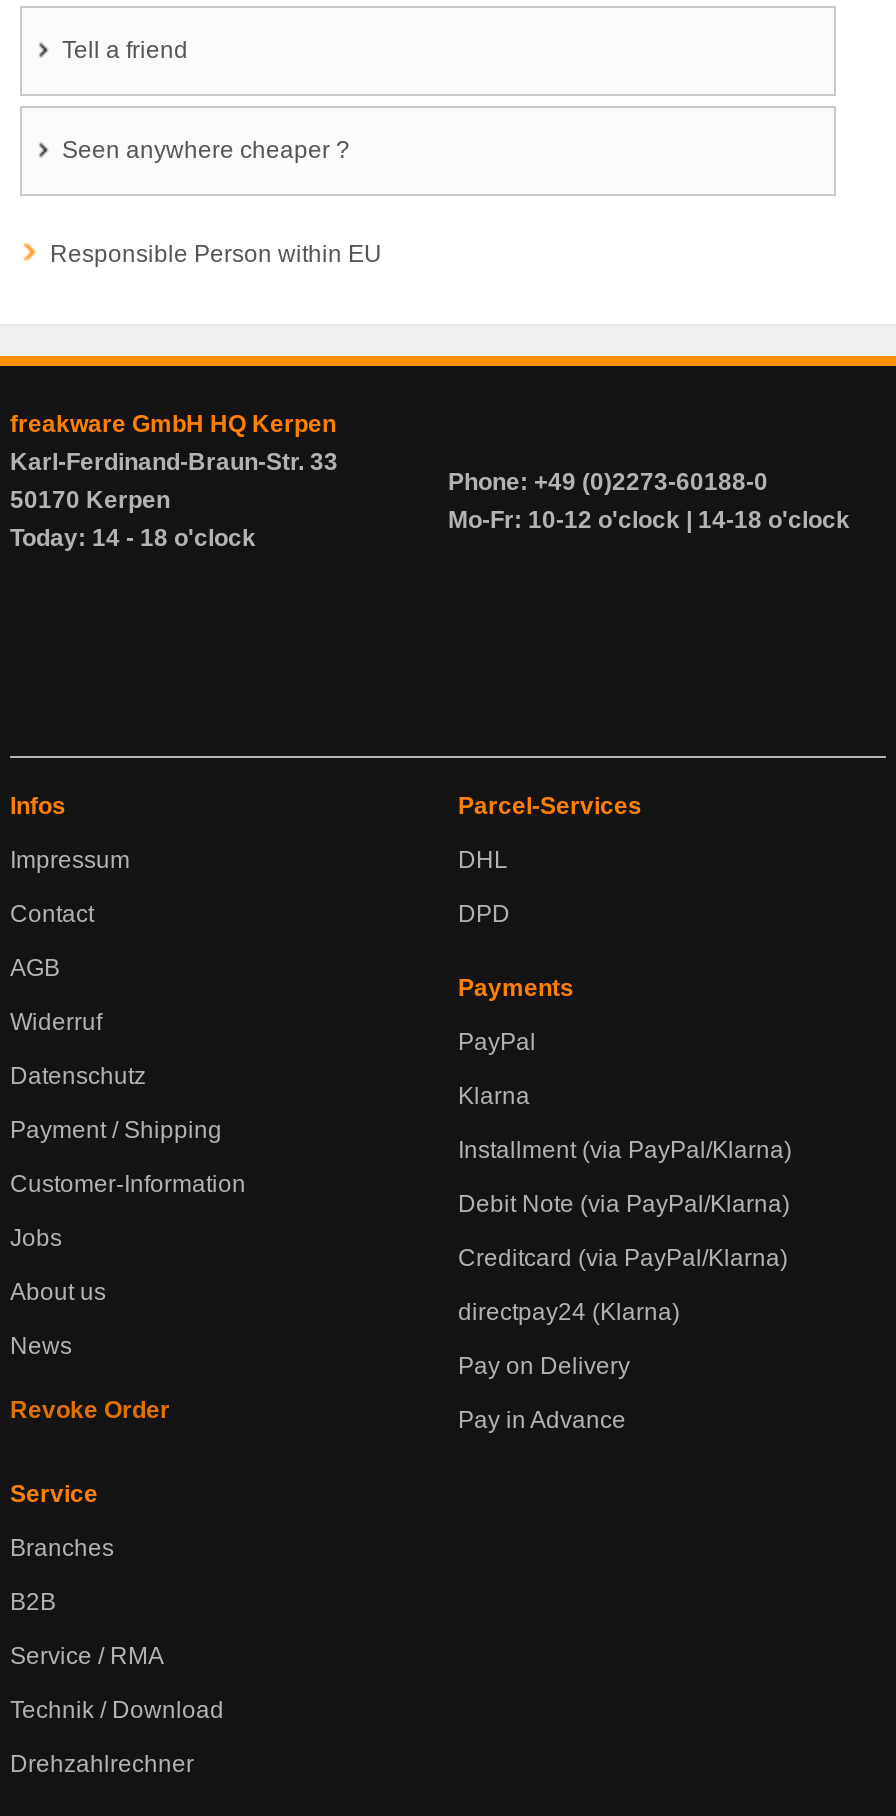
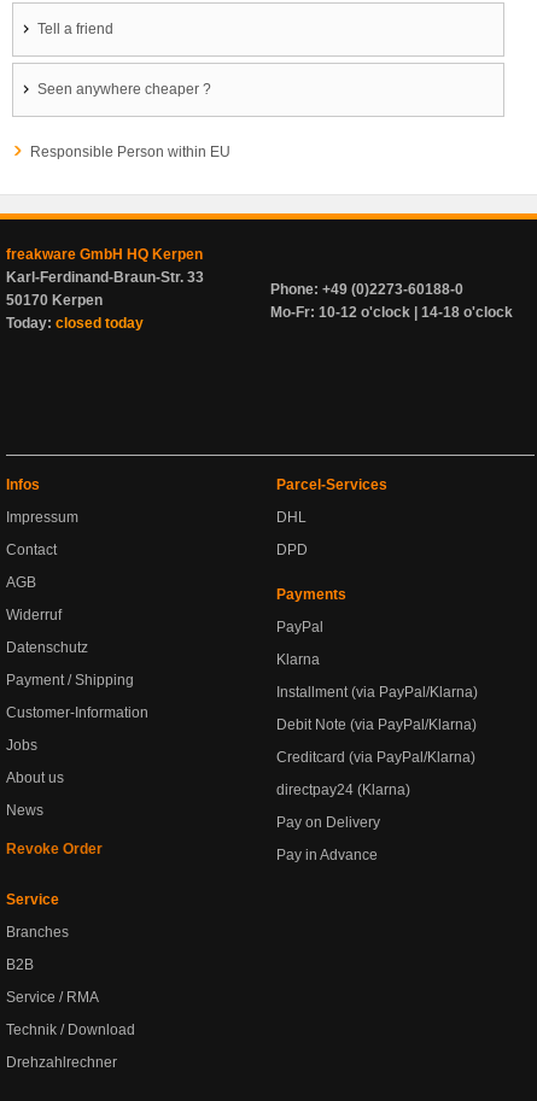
[10,524,256,552] Today: 14 - 18 o'clock -> [6,315,144,332] Today: closed today

